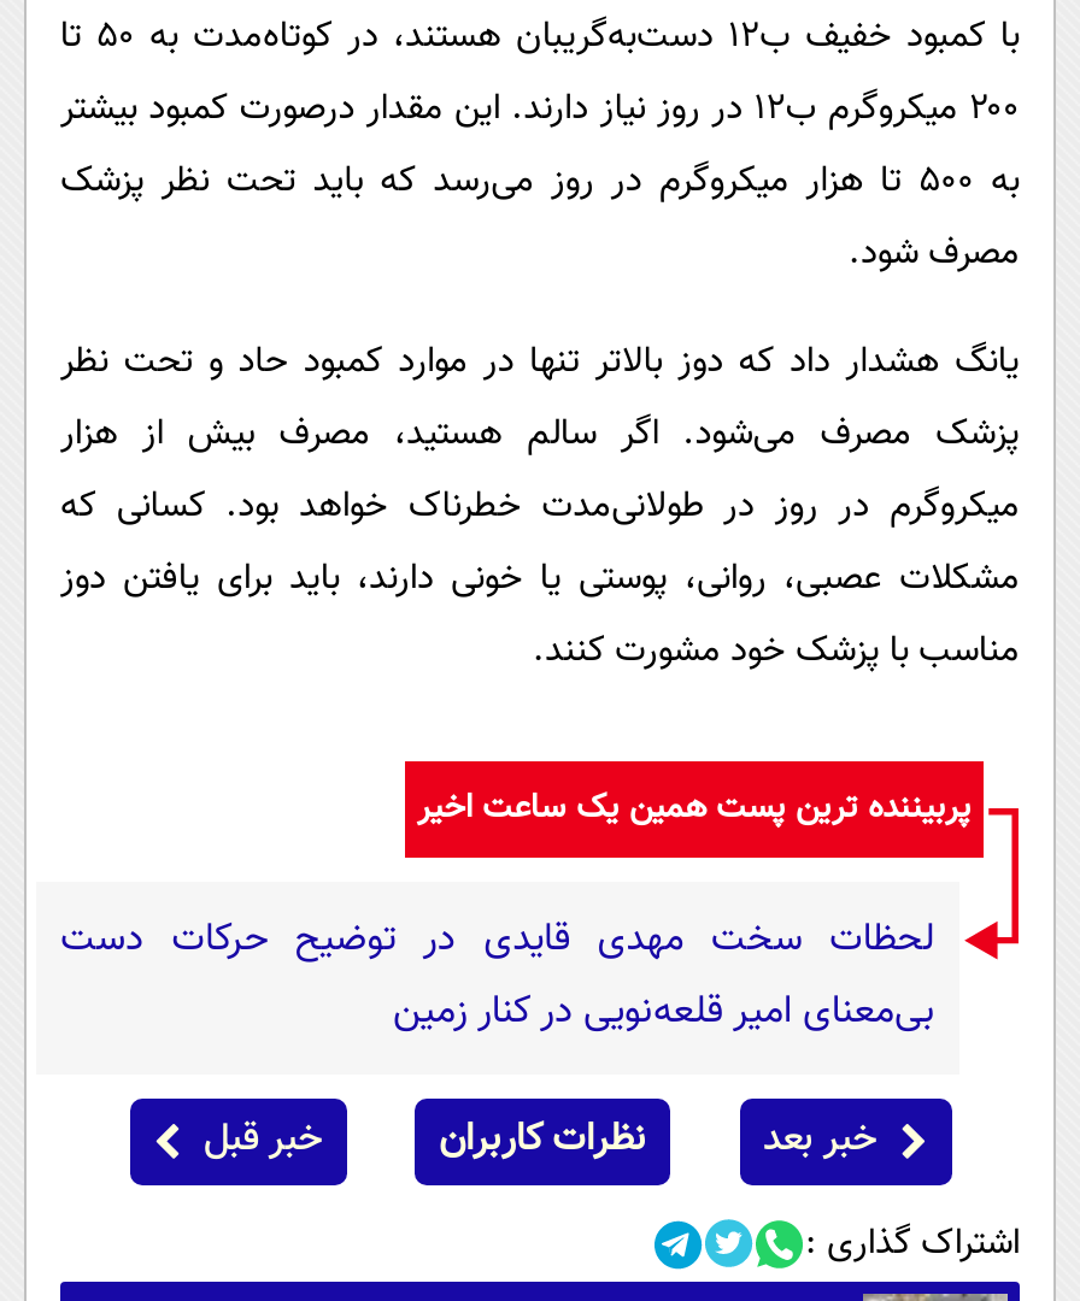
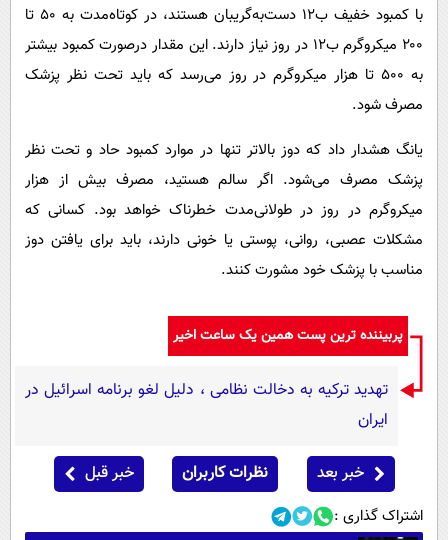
[60,910,935,1043] لحظات سخت مهدی قایدی در توضیح حرکات دست | بی‌معنای امیر قلعه‌نویی در کنار زمین -> [25,378,388,433] تهدید ترکیه به دخالت نظامی ، دلیل لغو برنامه اسرائیل در | ایران

